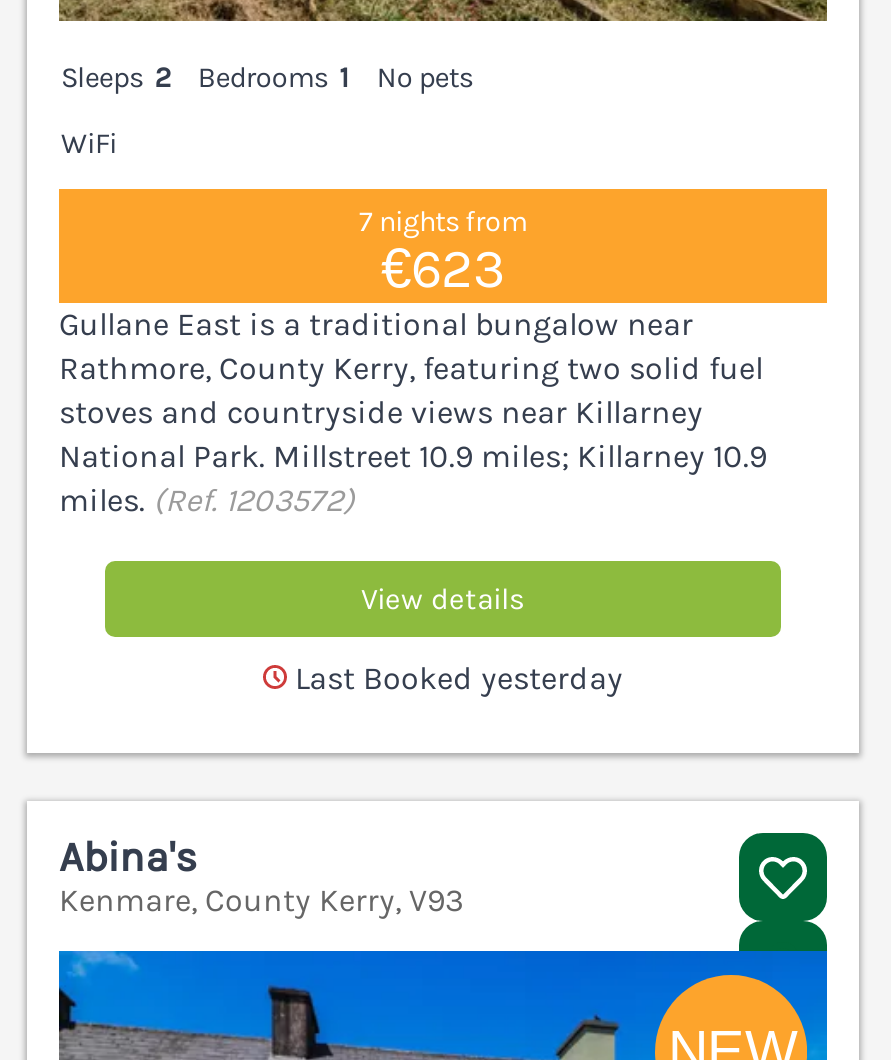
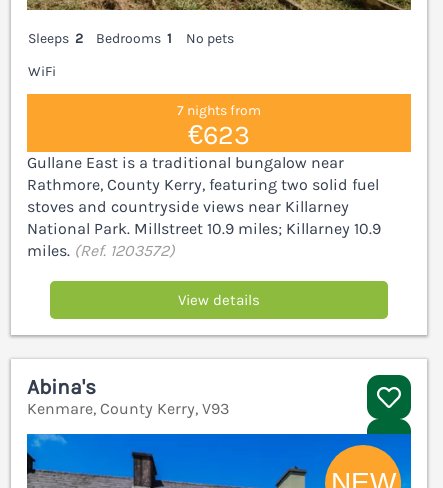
[287,659,623,697] Last Booked yesterday -> none

